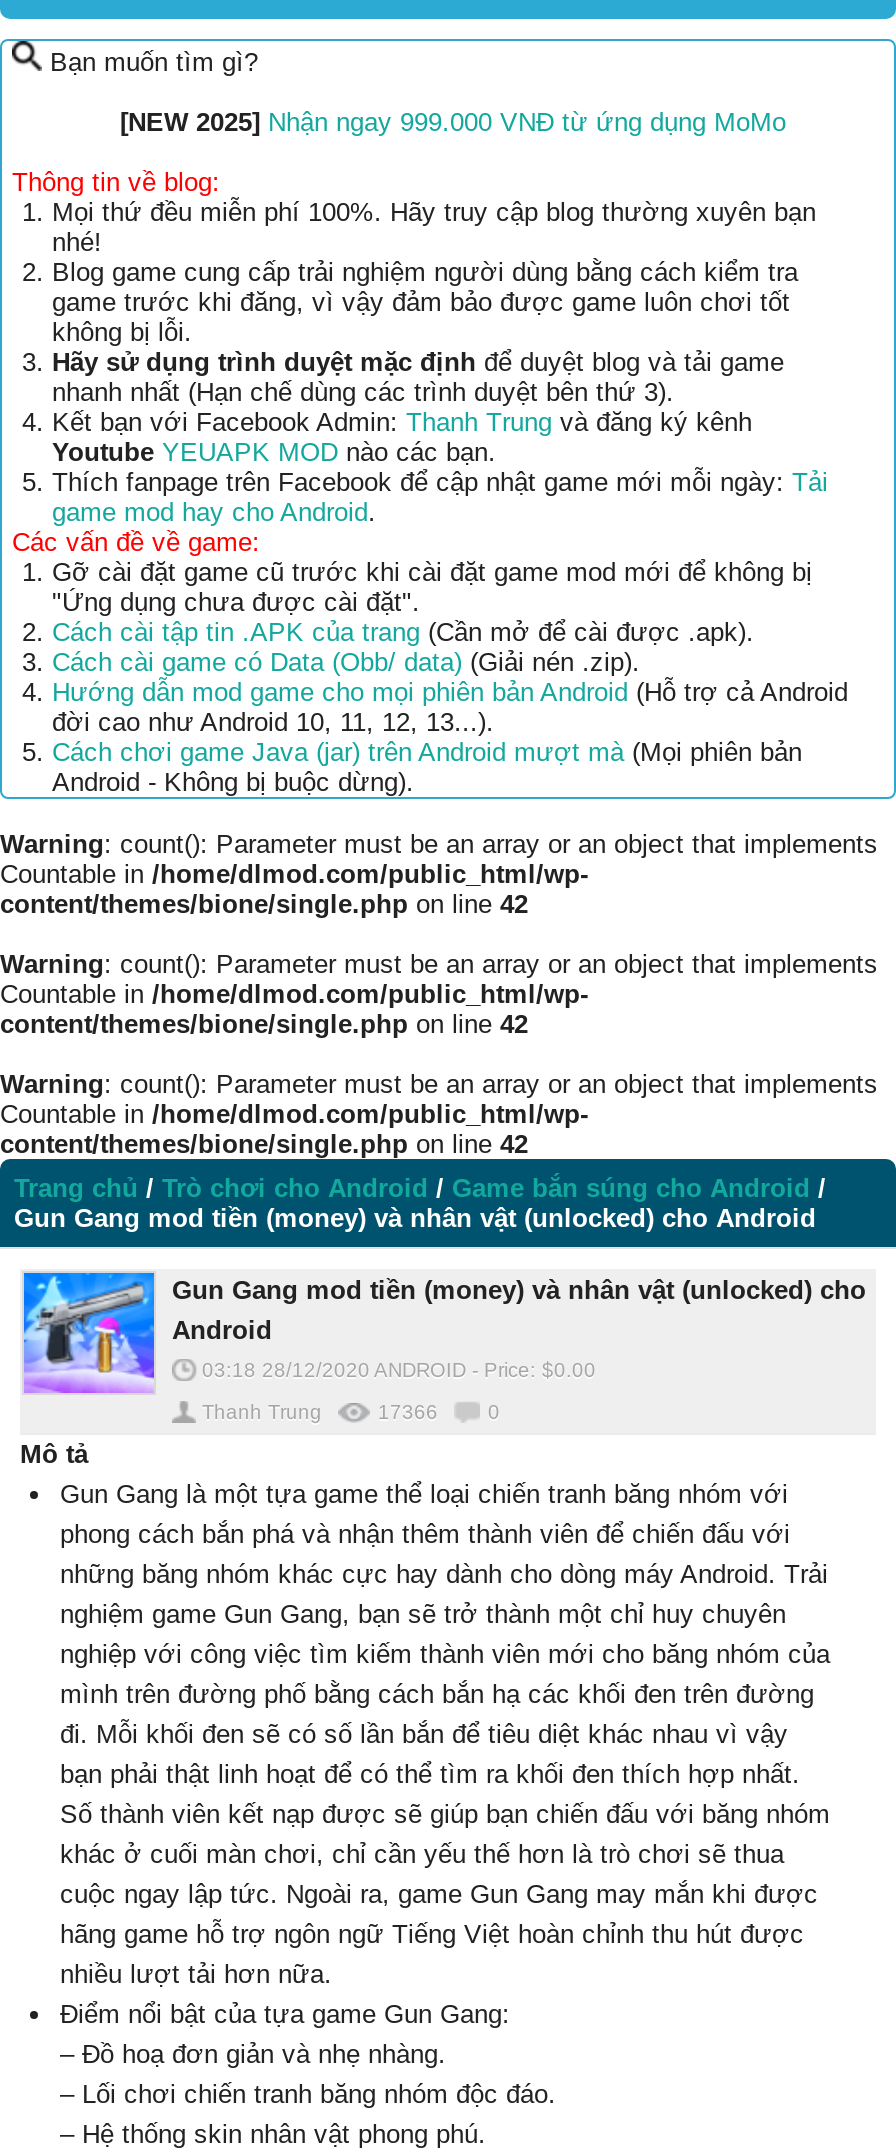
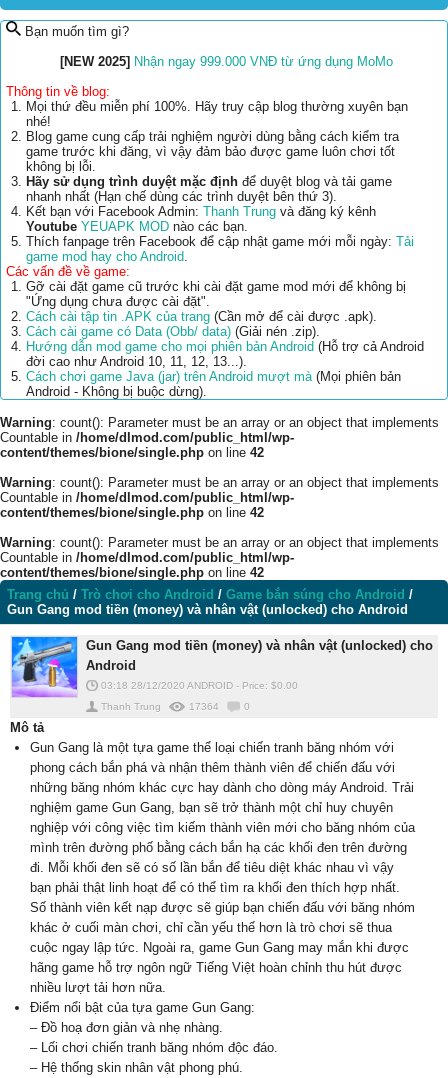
[378,1401,438,1423] 17366 -> [189,701,219,712] 17364

